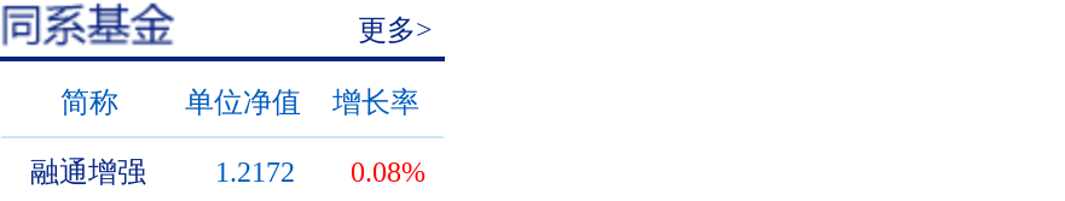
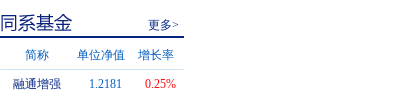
[215,155,295,189] 1.2172 -> [89,77,122,91] 1.2181
[351,155,426,189] 0.08% -> [145,77,176,91] 0.25%

